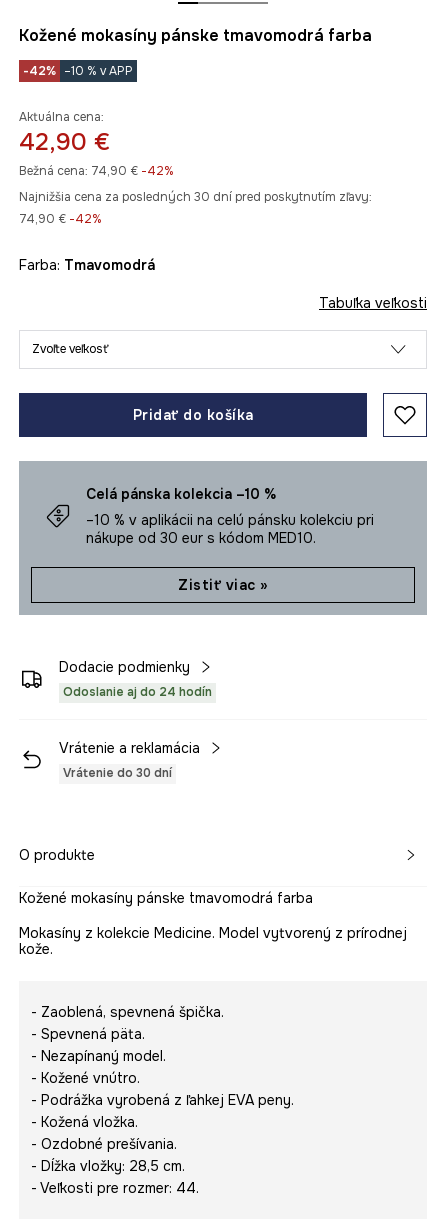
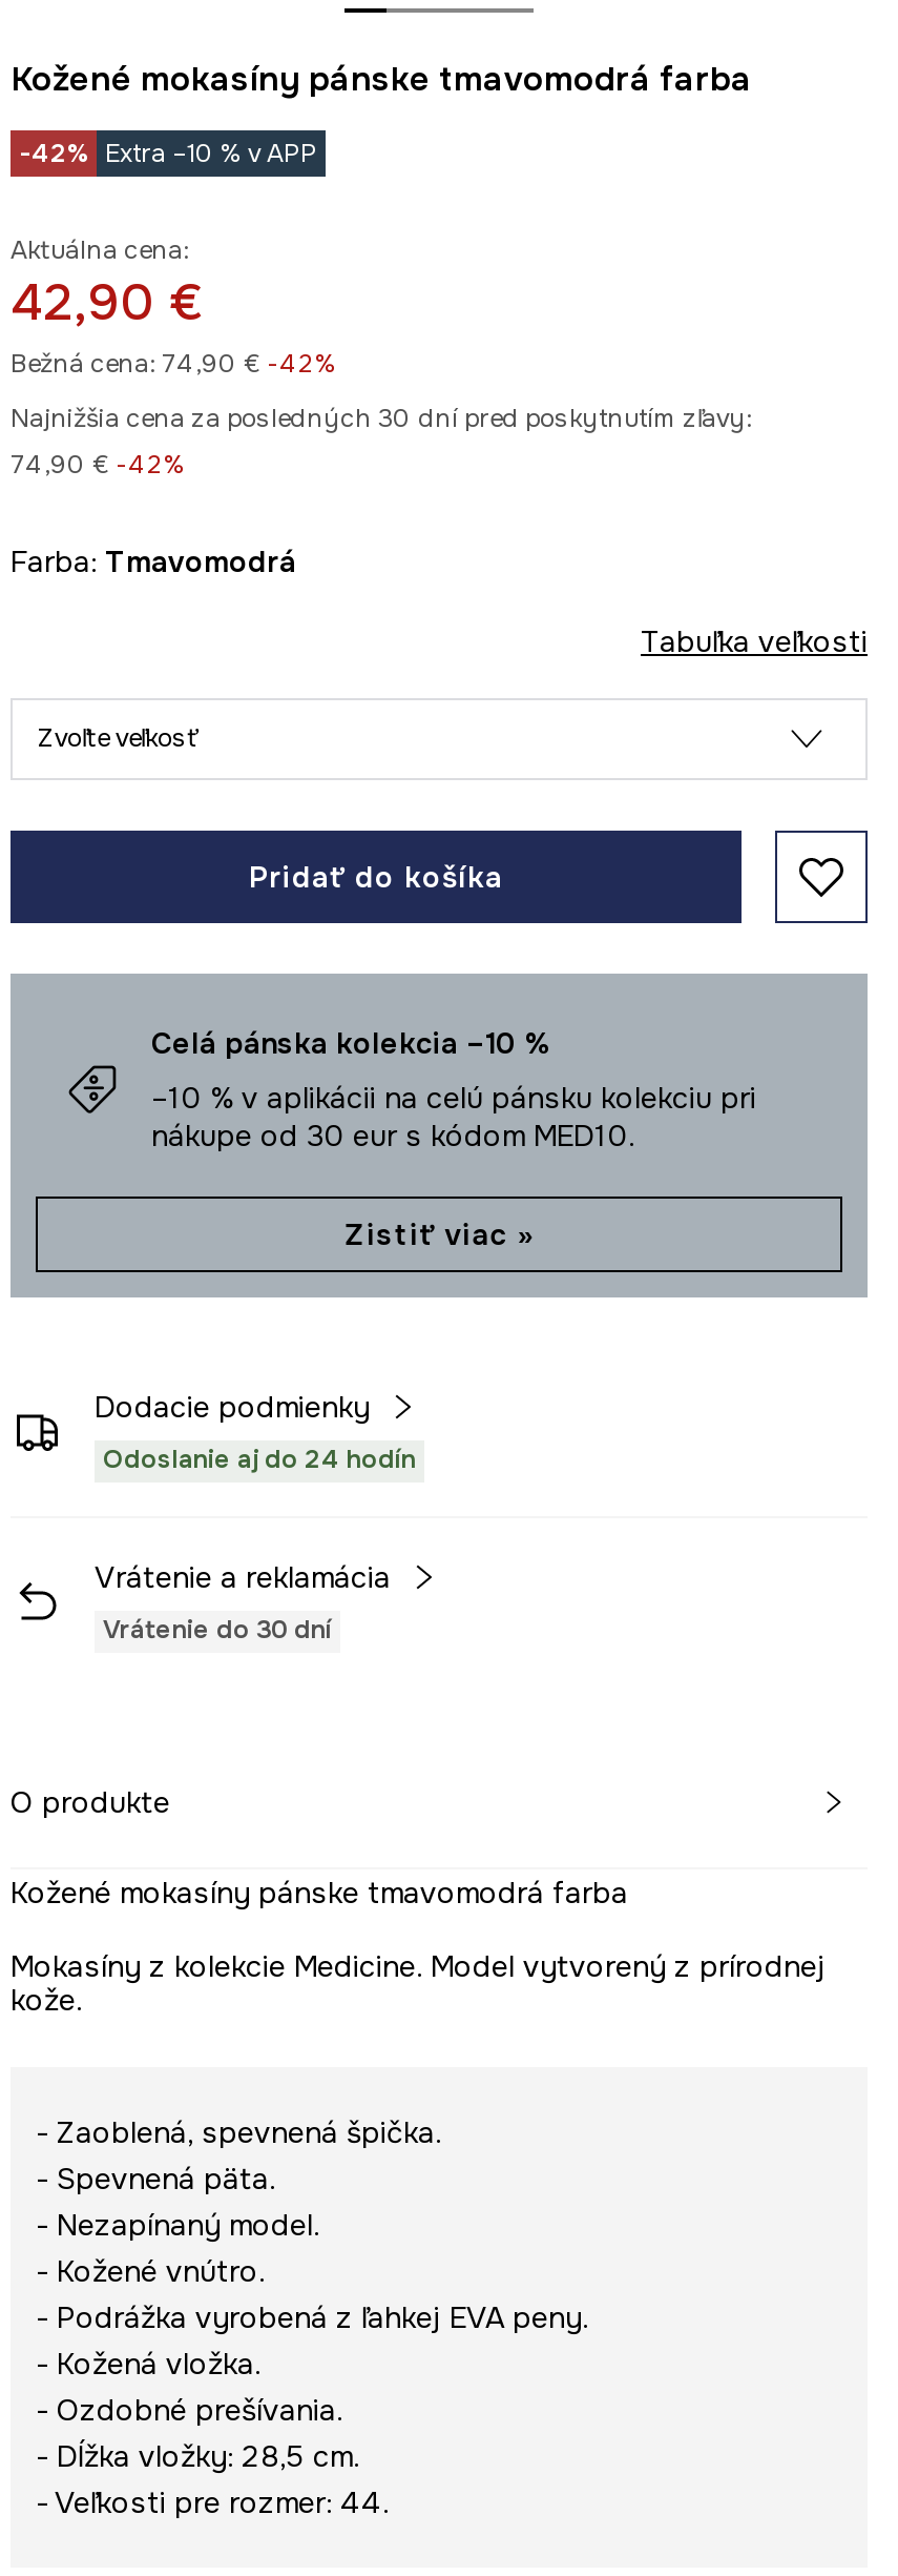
[23,63,133,79] -42% –10 % v APP -> [19,137,317,170] -42% Extra –10 % v APP

